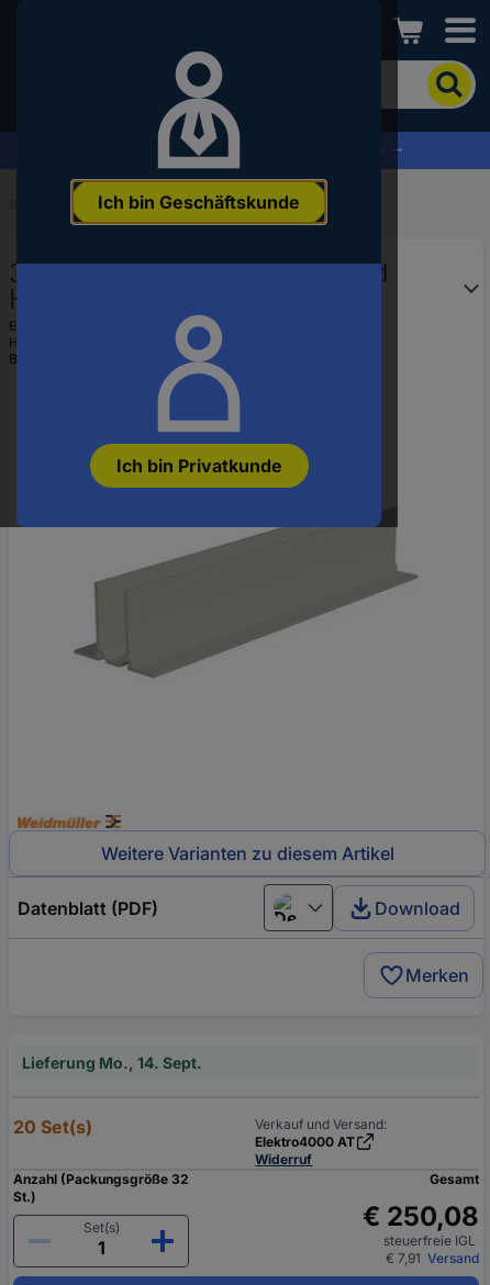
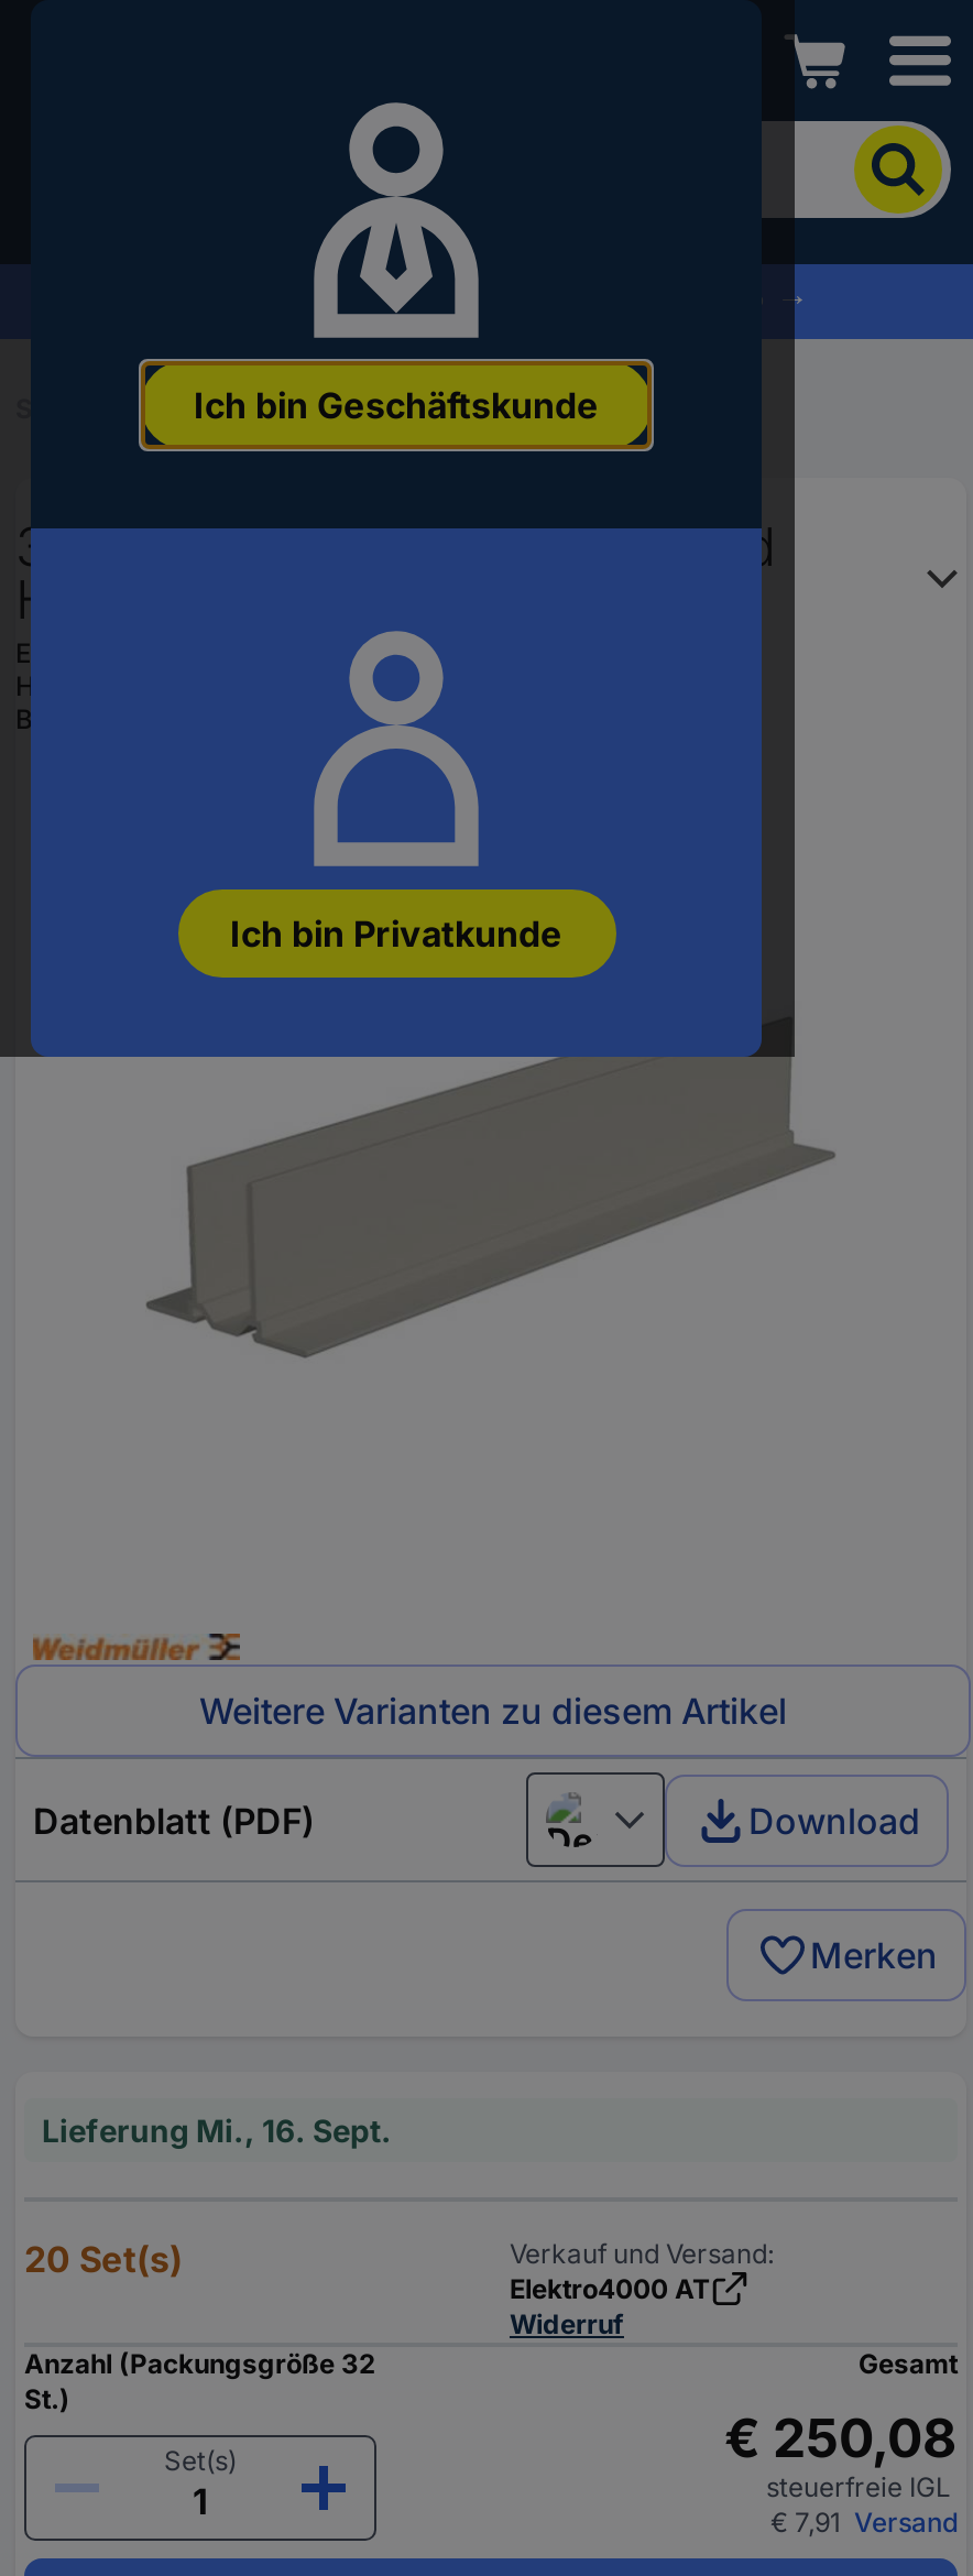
[22,1054,202,1072] Lieferung Mo., 14. Sept. -> [42,2113,392,2150] Lieferung Mi., 16. Sept.

